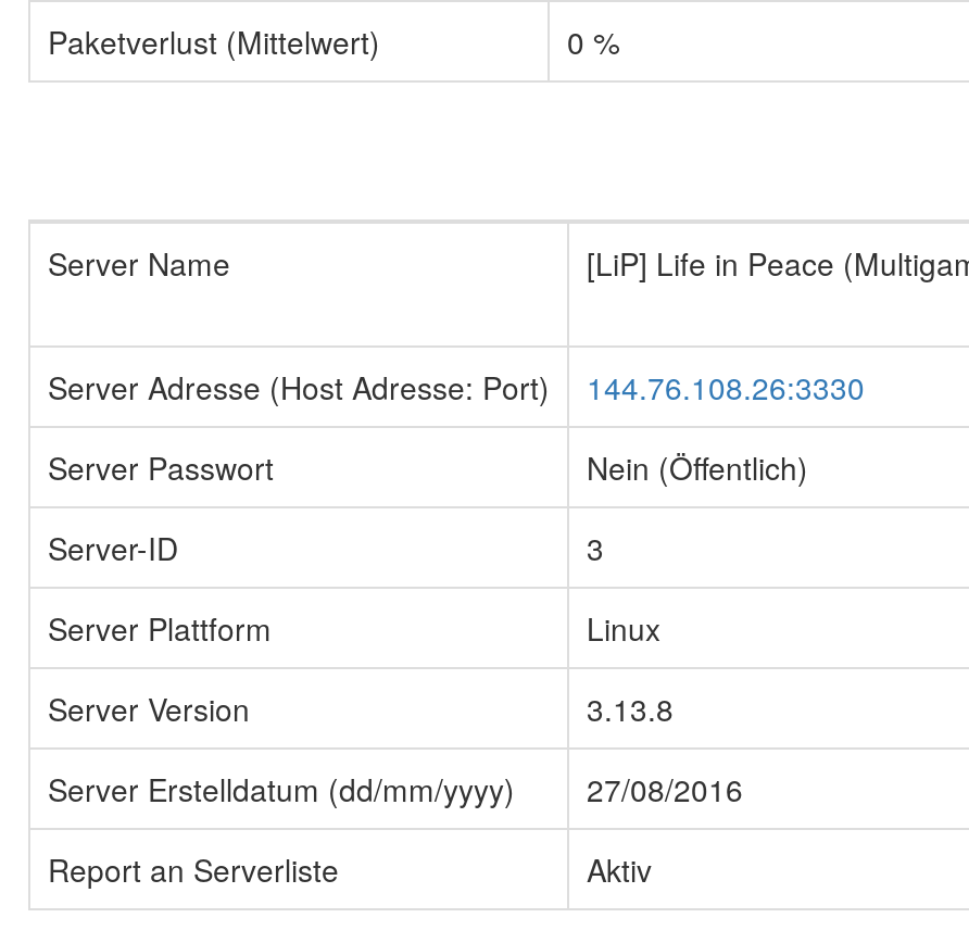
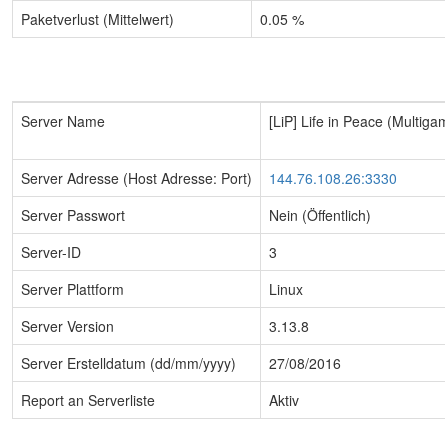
[567,20,619,64] 0 % -> [260,9,304,29] 0.05 %

